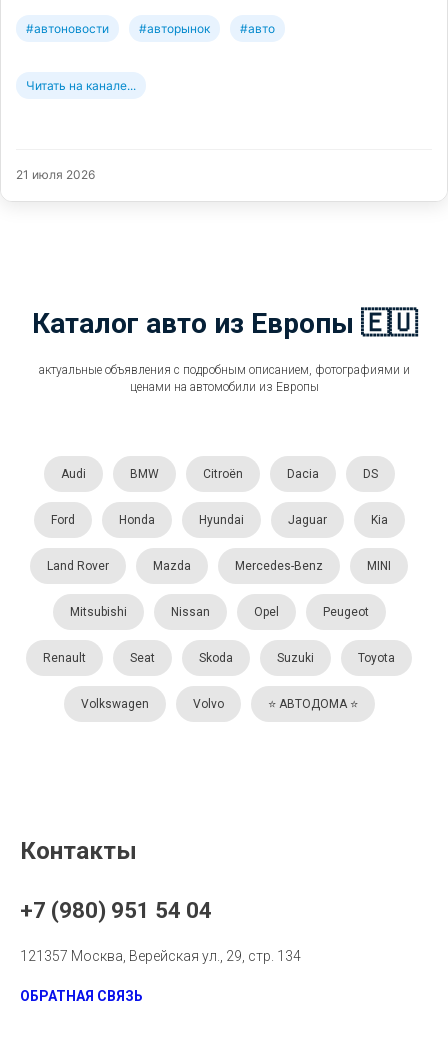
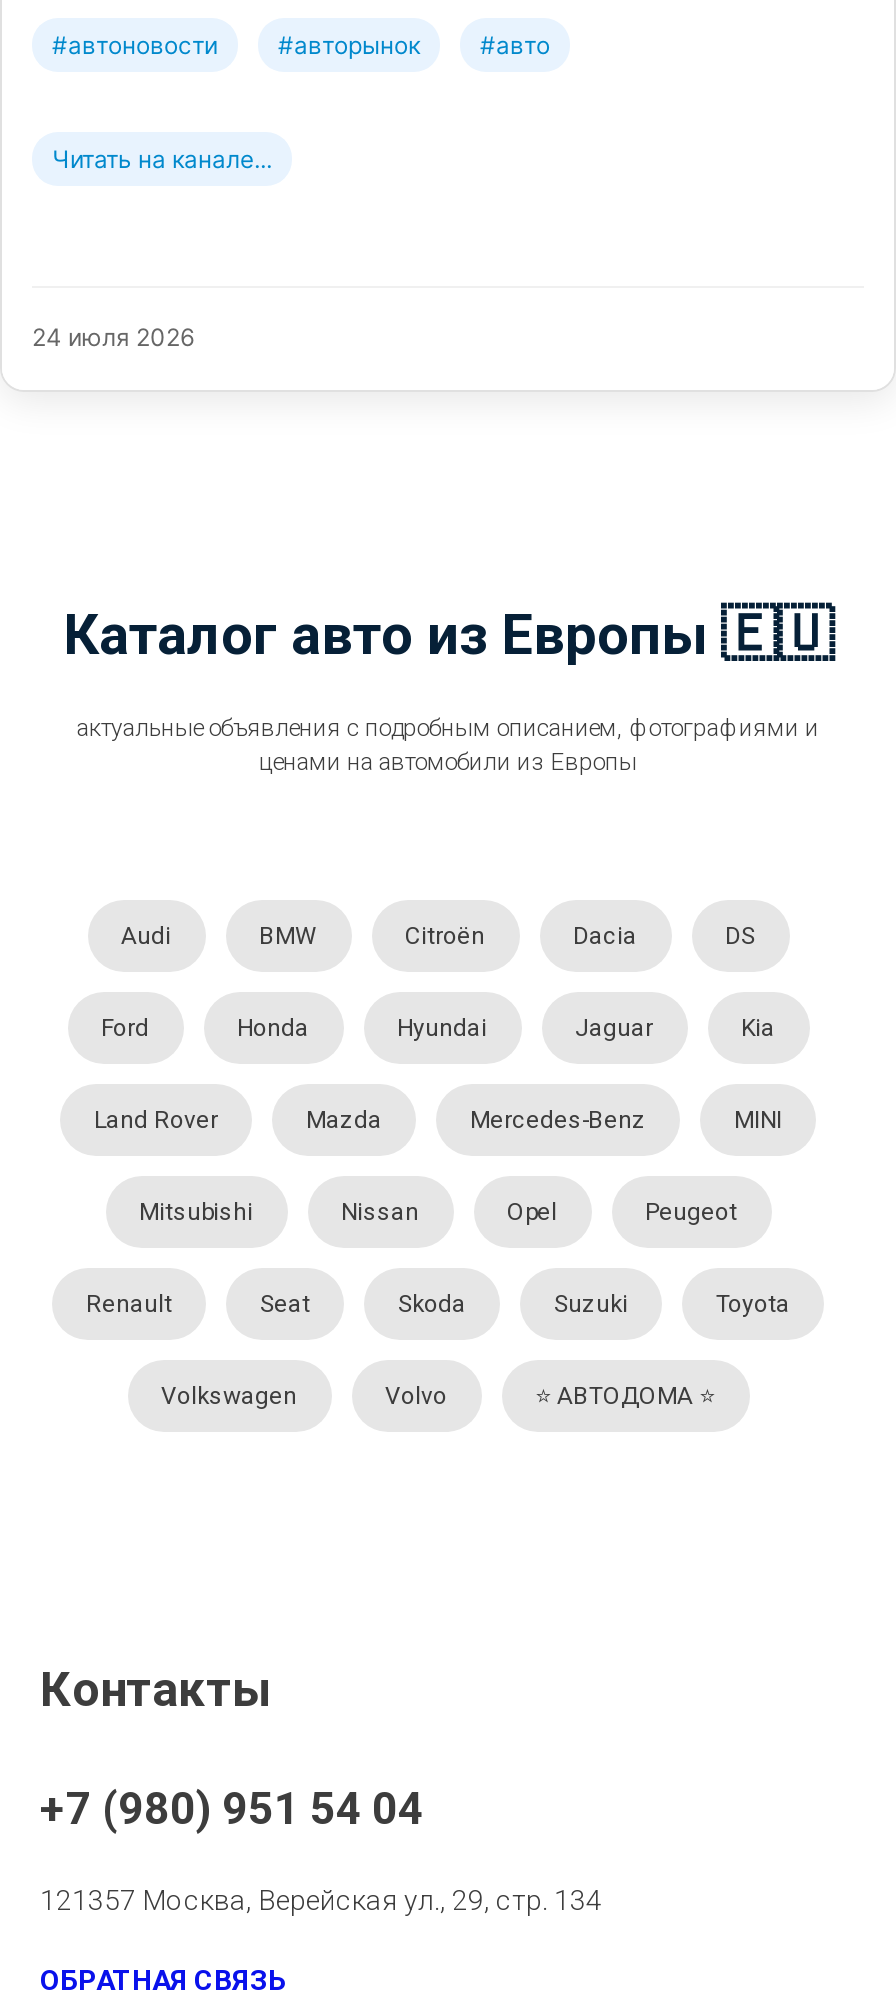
[16,167,95,182] 21 июля 2026 -> [32,321,194,351] 24 июля 2026

